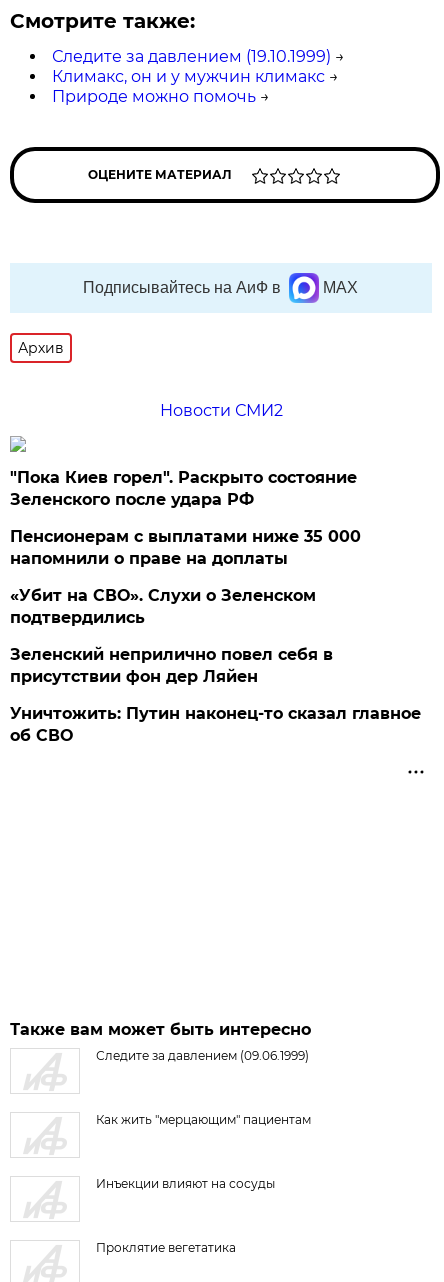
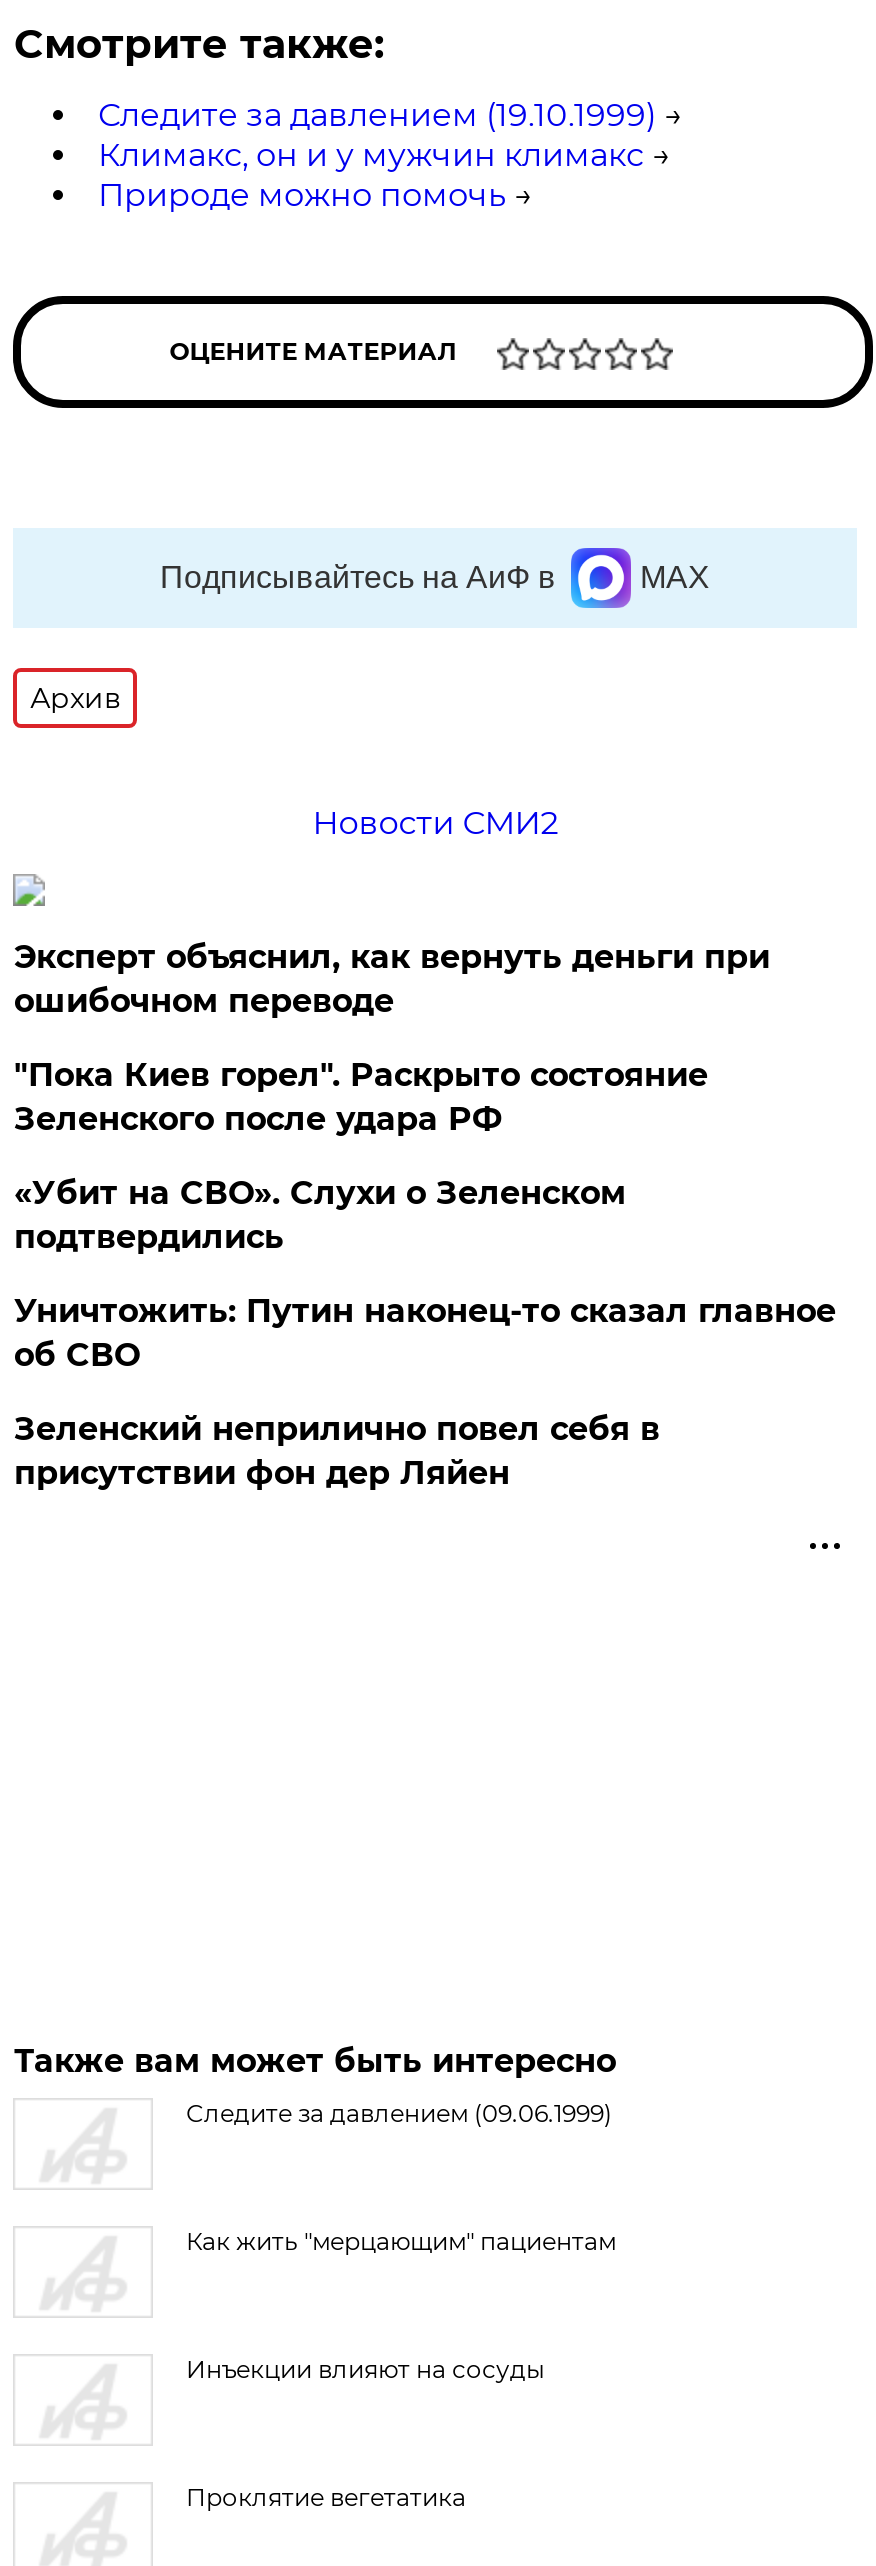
none -> [14,938,770,1020] Эксперт объяснил, как вернуть деньги при | ошибочном переводе
moved [10,468,357,509] -> [14,1056,708,1138]: "Пока Киев горел". Раскрыто состояние | Зеленского после удара РФ
[10,527,361,568] Пенсионерам с выплатами ниже 35 000 | напомнили о праве на доплаты -> none
moved [10,645,333,686] -> [14,1410,660,1492]: Зеленский неприлично повел cебя в | присутствии фон дер Ляйен
moved [10,704,421,745] -> [14,1292,836,1374]: Уничтожить: Путин наконец-то сказал главное | об СВО

